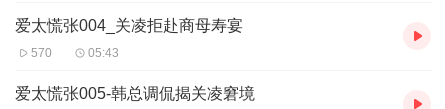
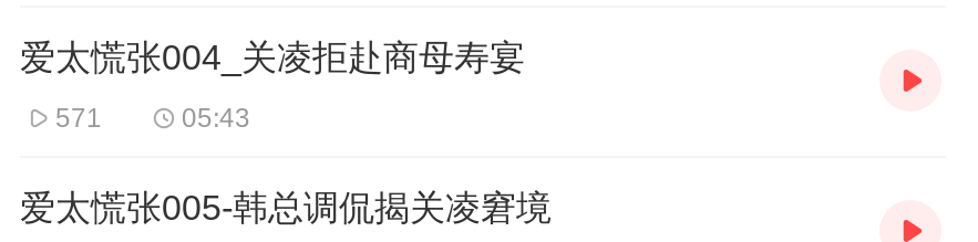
[31,46,52,60] 570 -> [55,102,102,133] 571

